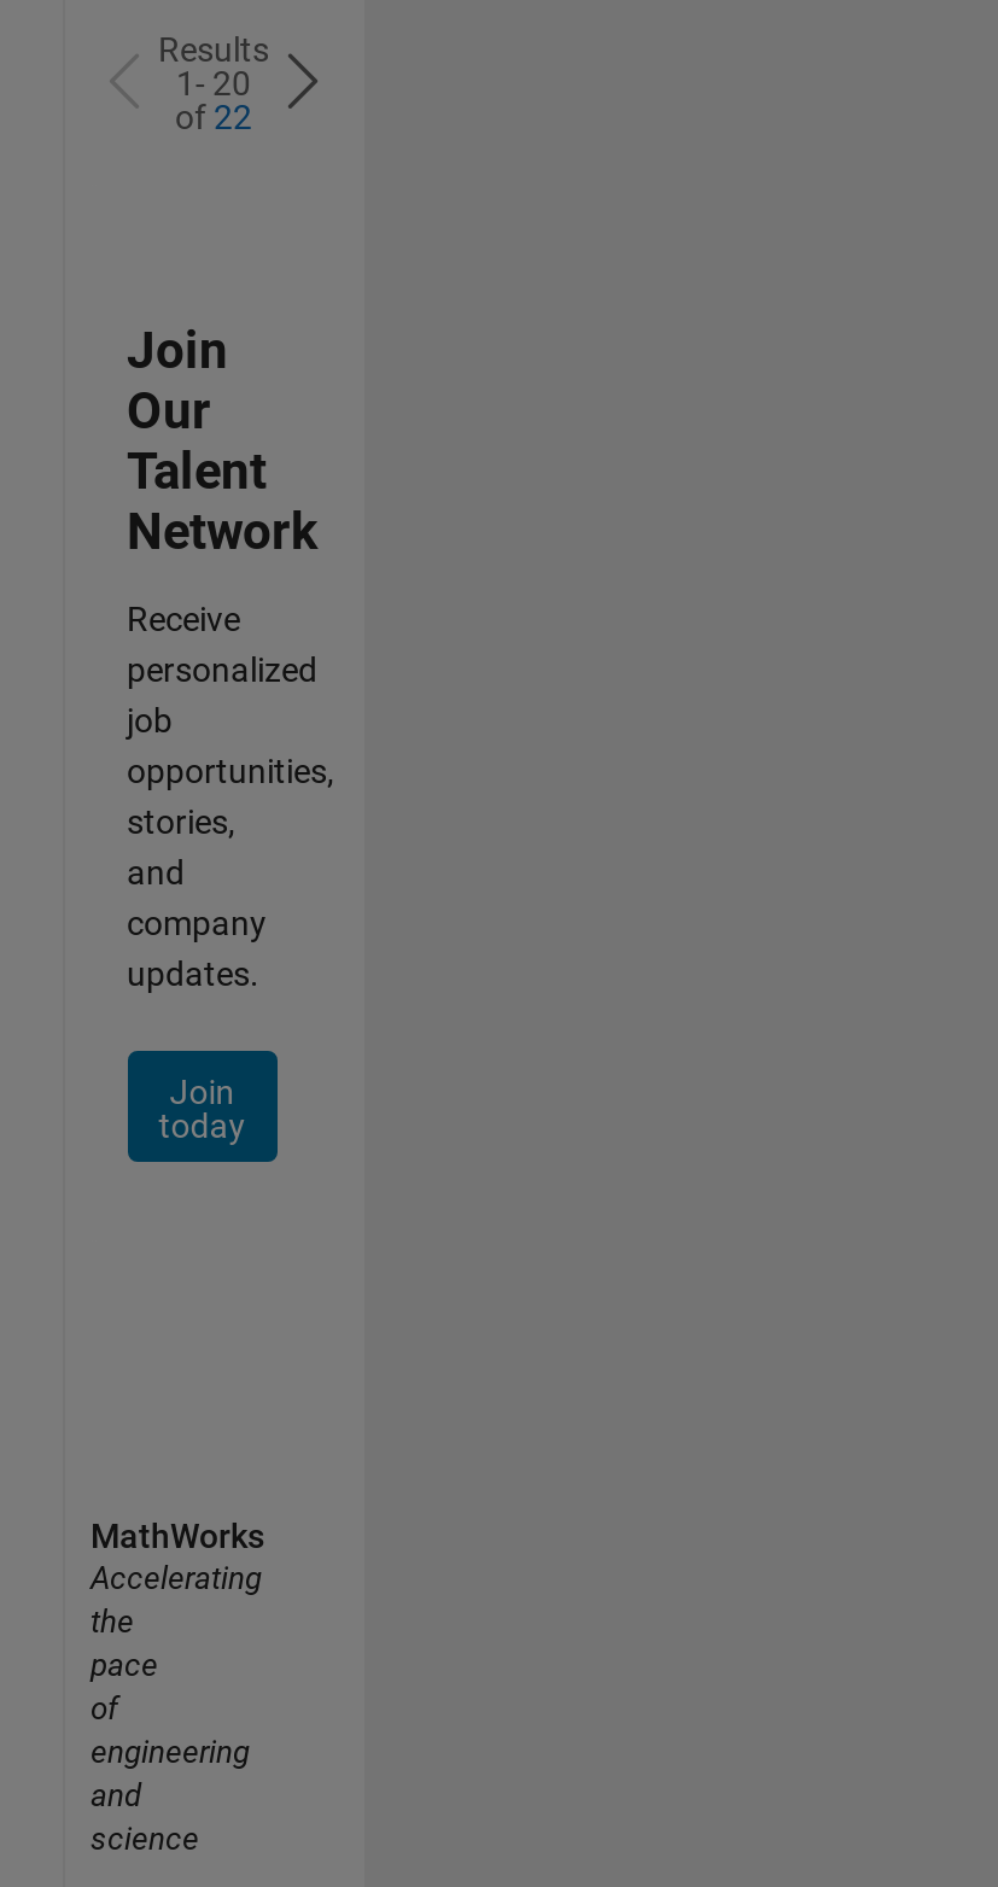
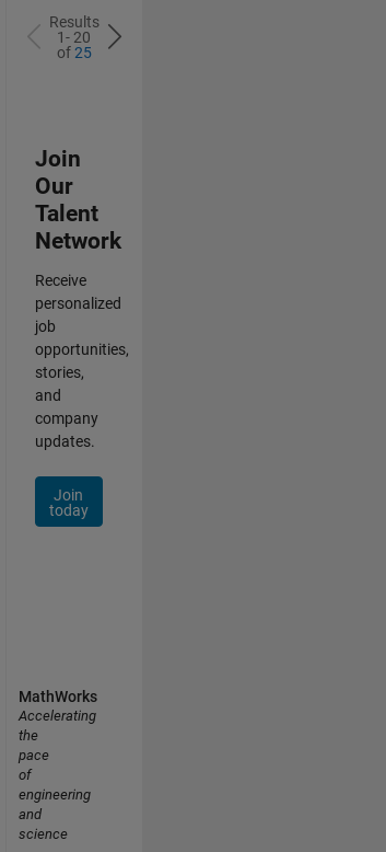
[175,97,252,136] of 22 -> [56,44,91,61] of 25

